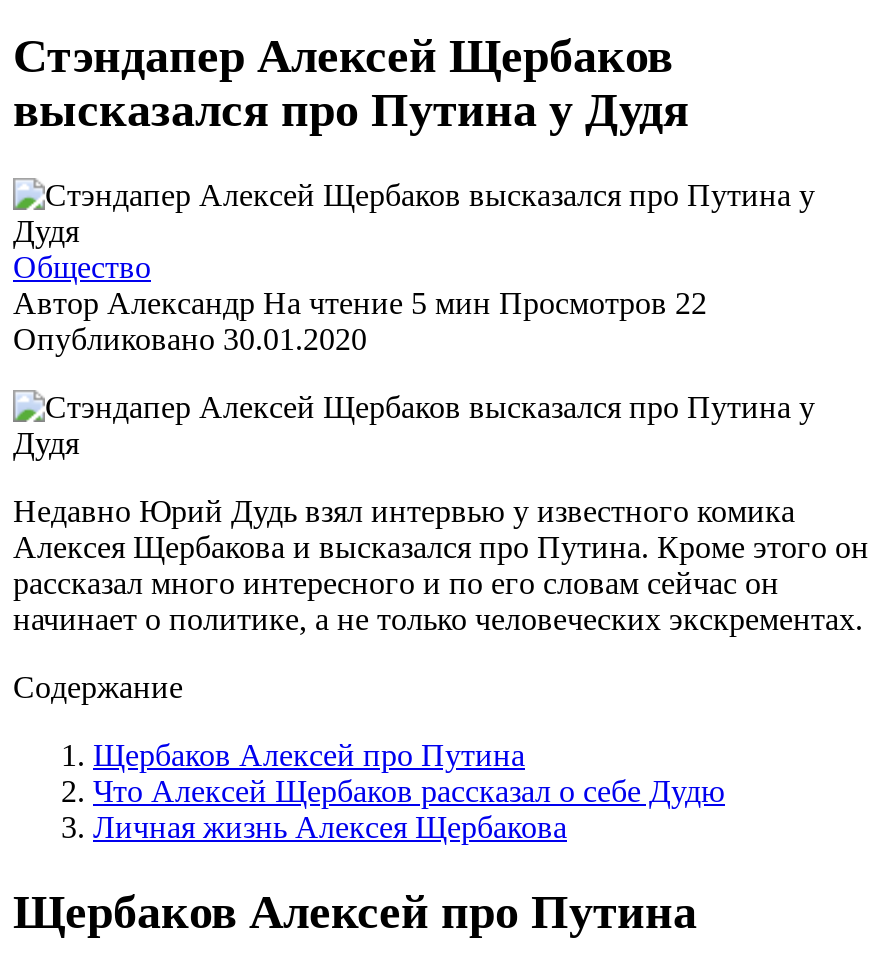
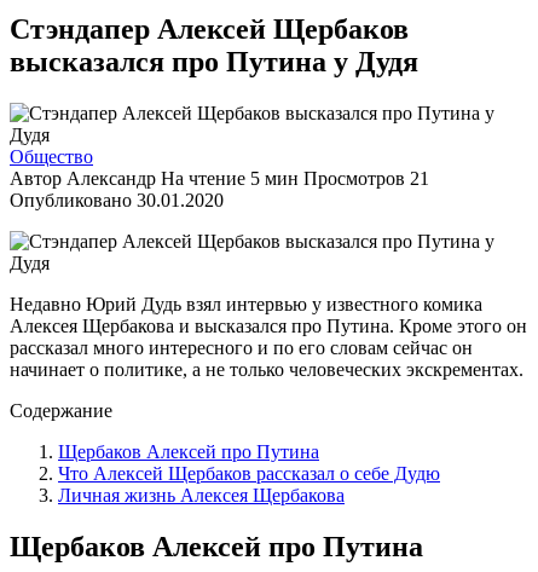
[13,286,707,320] Автор Александр На чтение 5 мин Просмотров 22 -> [10,168,429,188] Автор Александр На чтение 5 мин Просмотров 21

